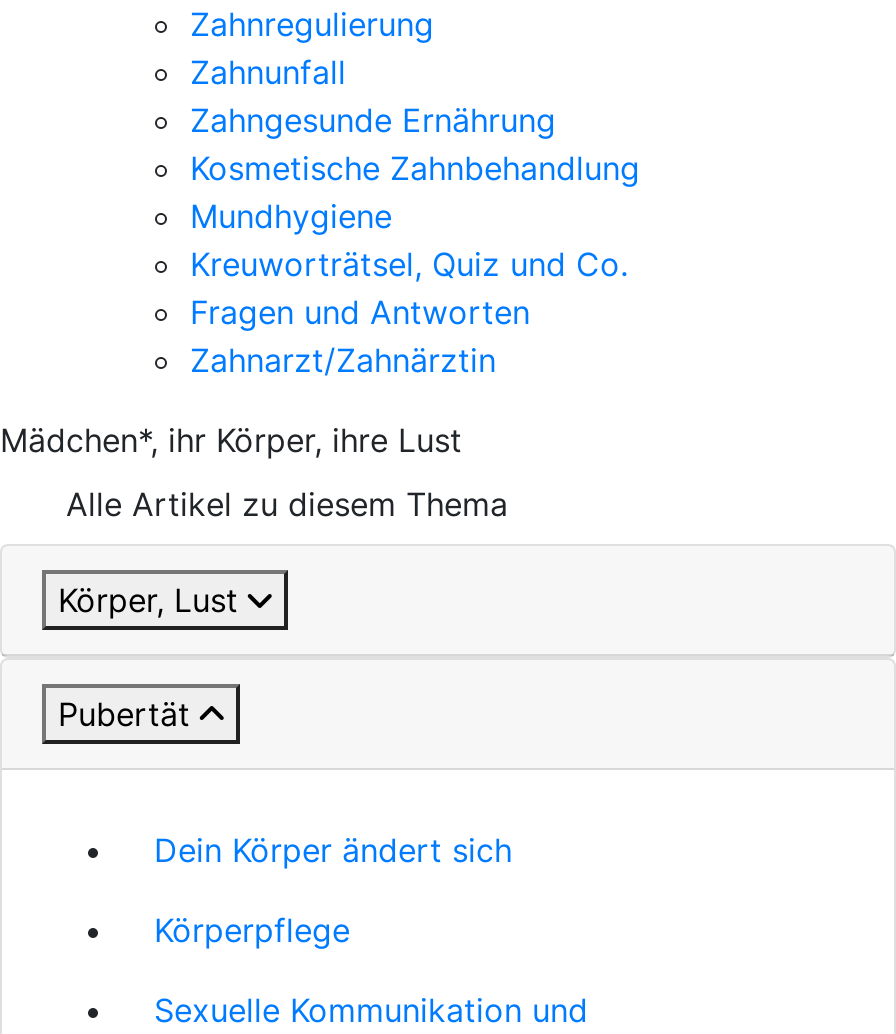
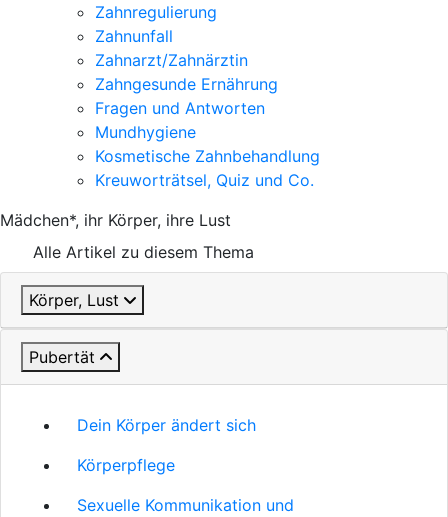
moved [190,100,640,332] -> [95,74,320,190]: Zahngesunde Ernährung | Fragen und Antworten | Mundhygiene | Kosmetische Zahnbehandlung | Kreuworträtsel, Quiz und Co.
moved [190,340,496,380] -> [95,50,248,70]: Zahnarzt/Zahnärztin

